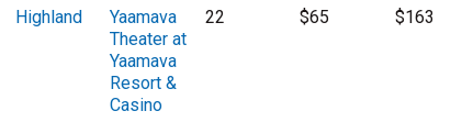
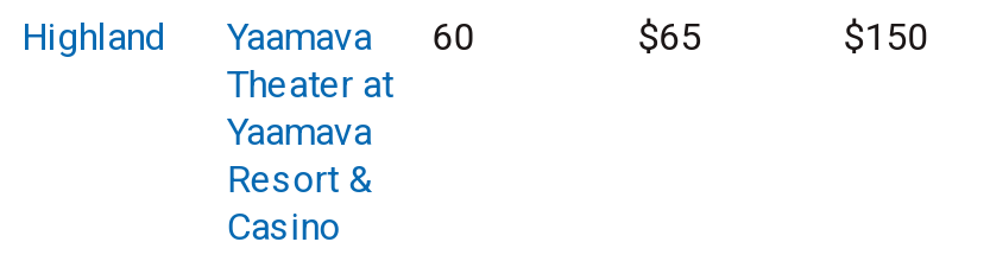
[15,7,225,27] Highland Yaamava 22 -> [21,14,475,59] Highland Yaamava 60
[395,7,434,27] $163 -> [843,14,928,59] $150

